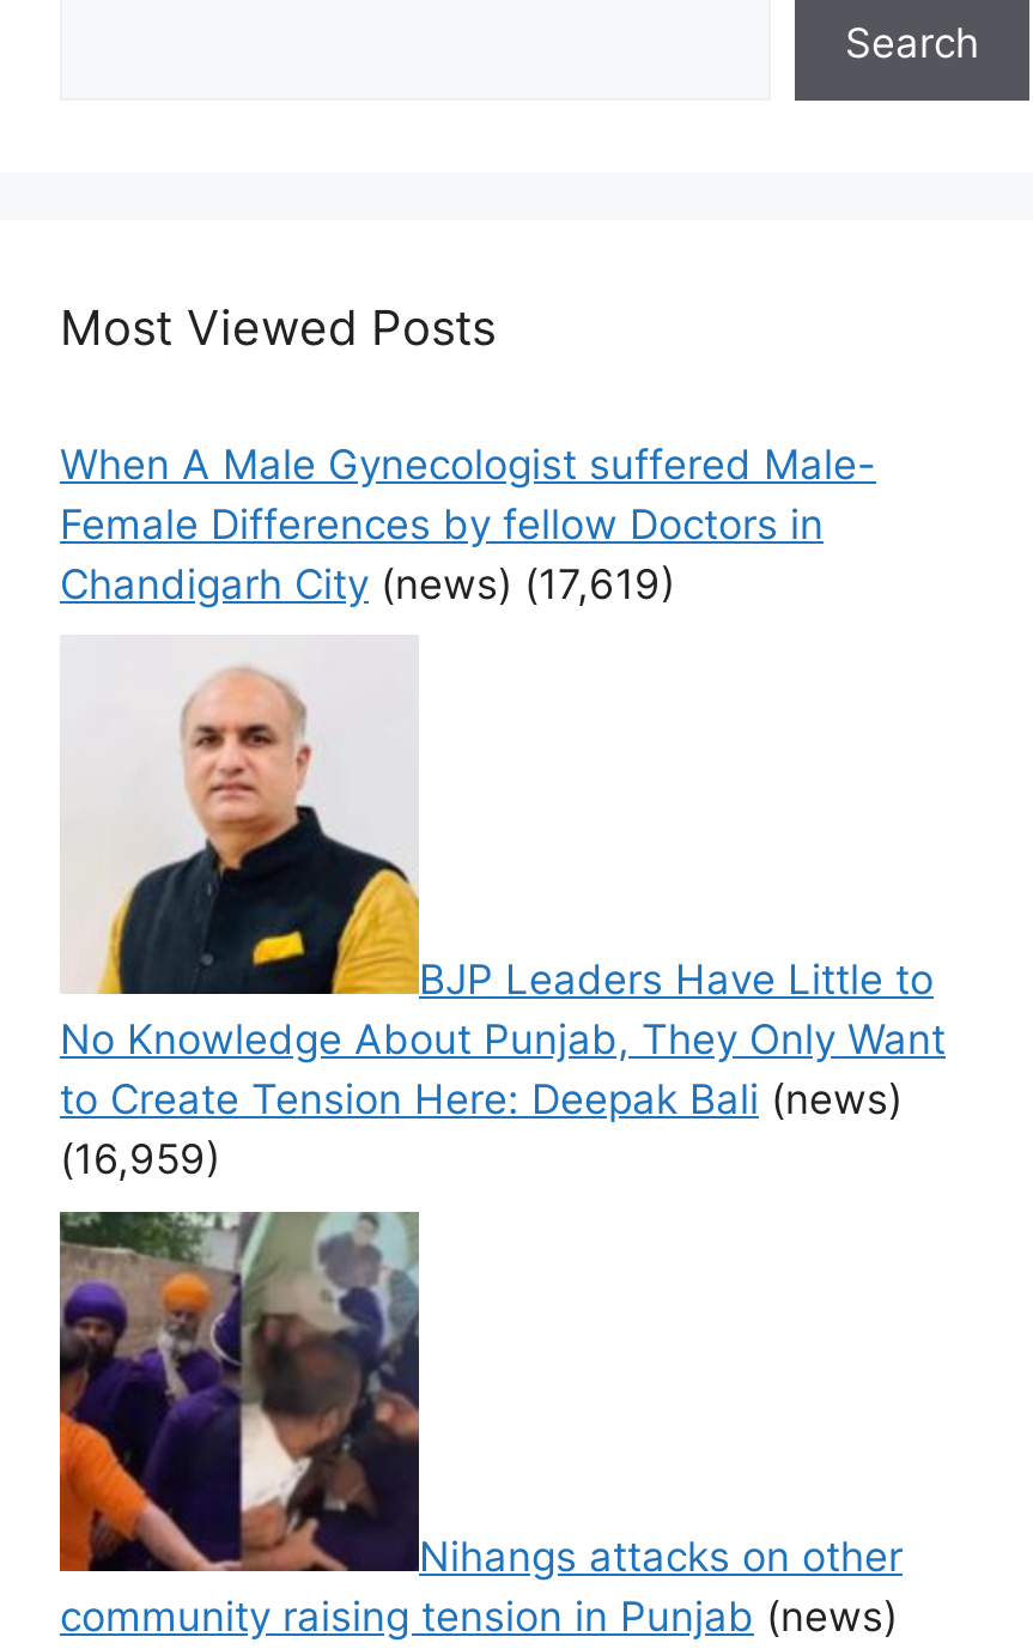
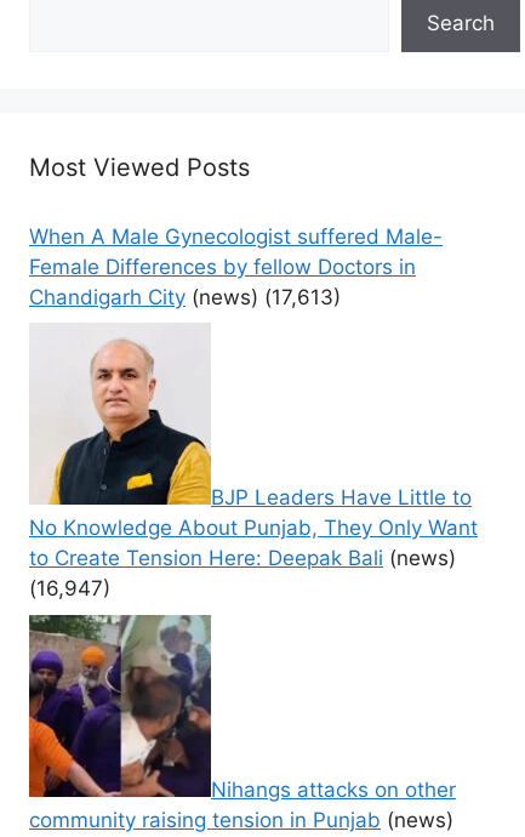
[60,559,675,607] Chandigarh City (news) (17,619) -> [29,285,341,309] Chandigarh City (news) (17,613)
[60,1135,220,1183] (16,959) -> [29,577,110,601] (16,947)

